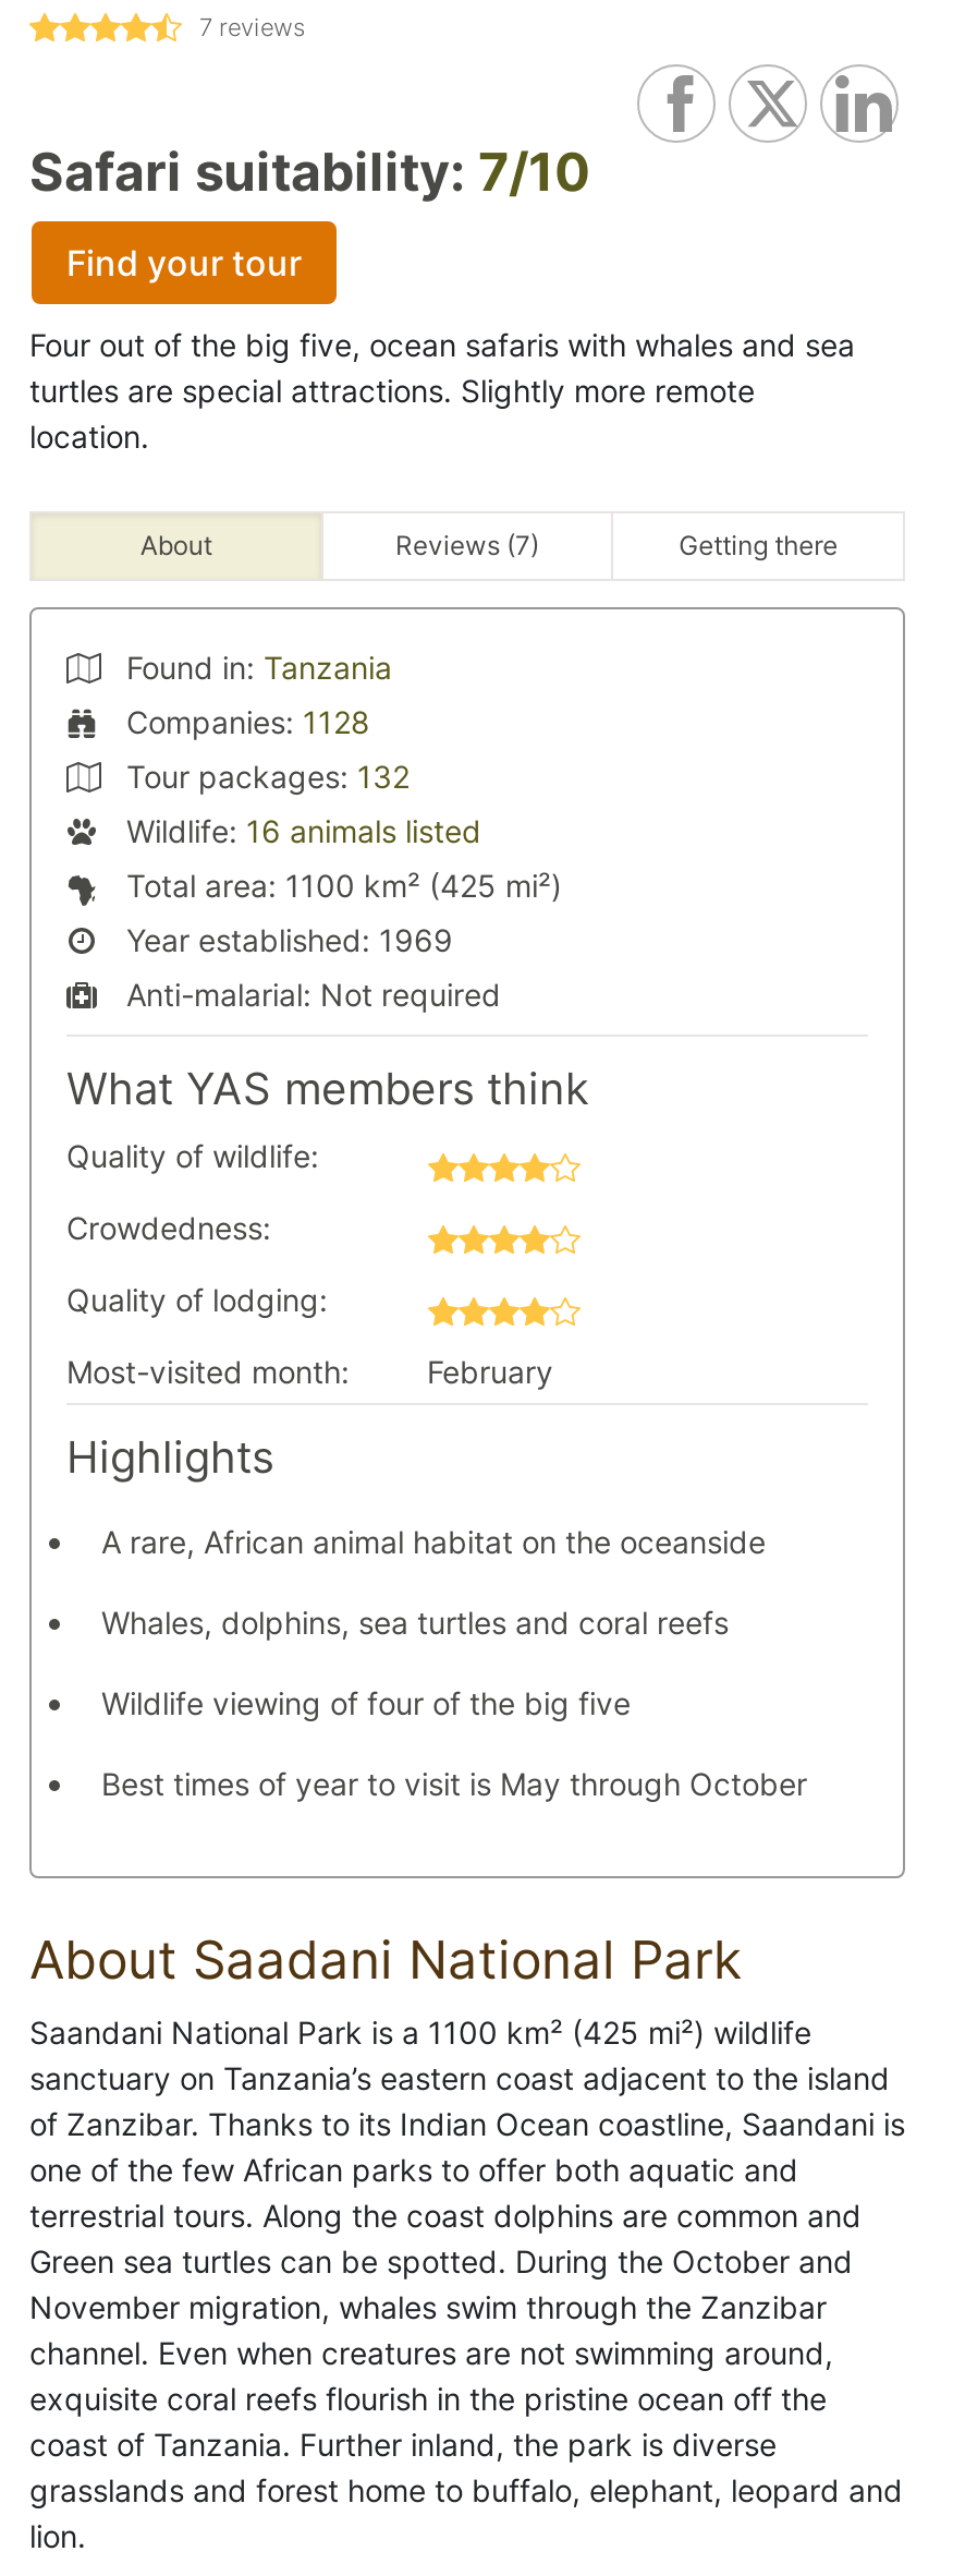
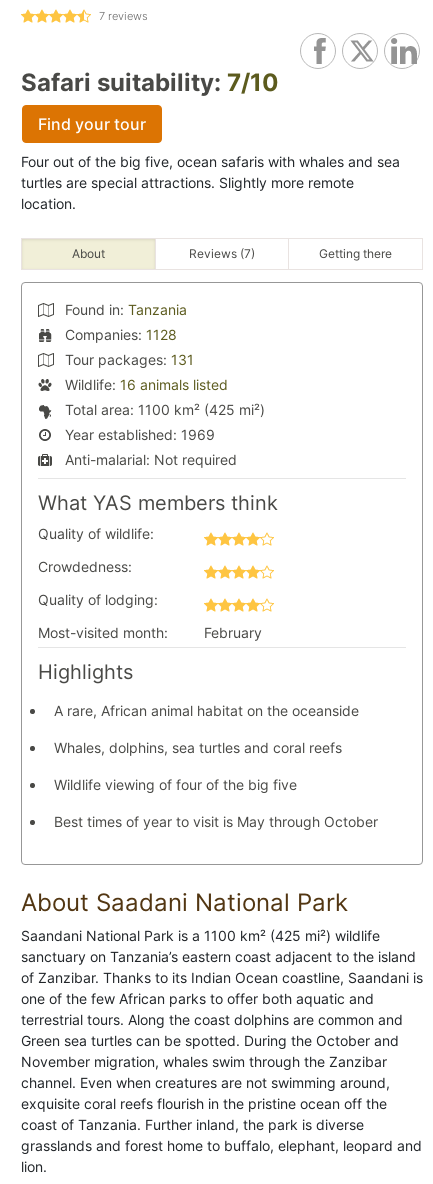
[126,758,410,795] Tour packages: 132 -> [65,351,194,368] Tour packages: 131

